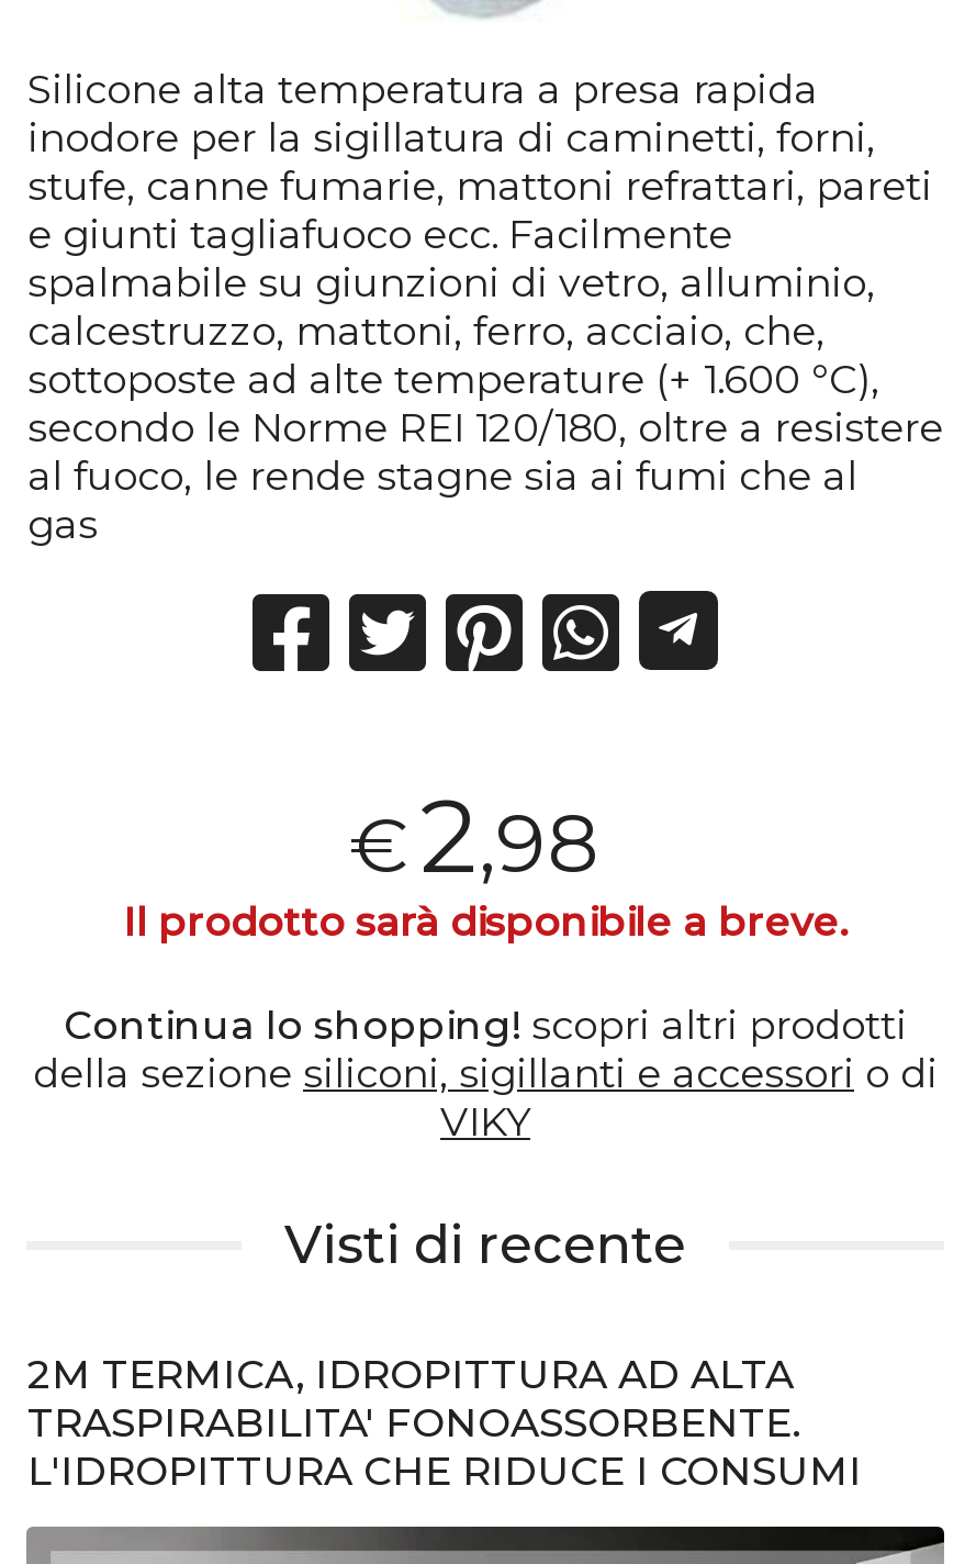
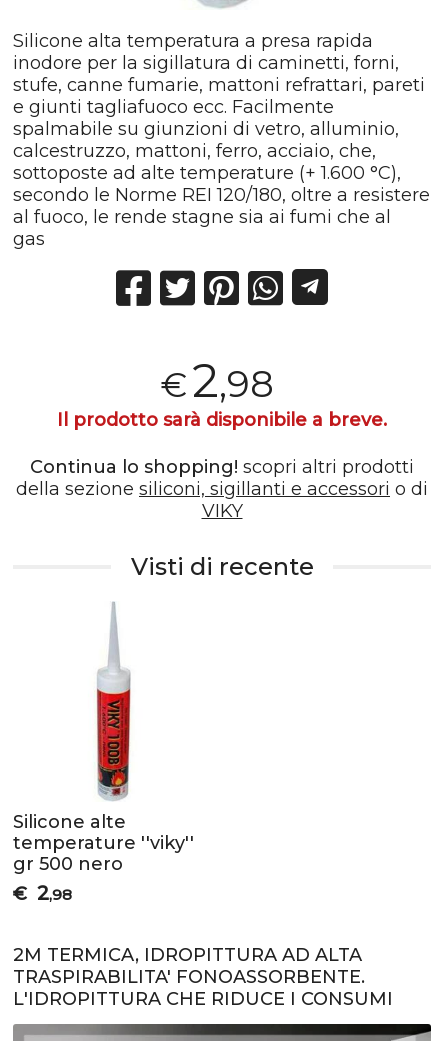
none -> [13,602,194,904] [image] | Silicone alte | temperature ''viky'' | gr 500 nero | € 2,98

